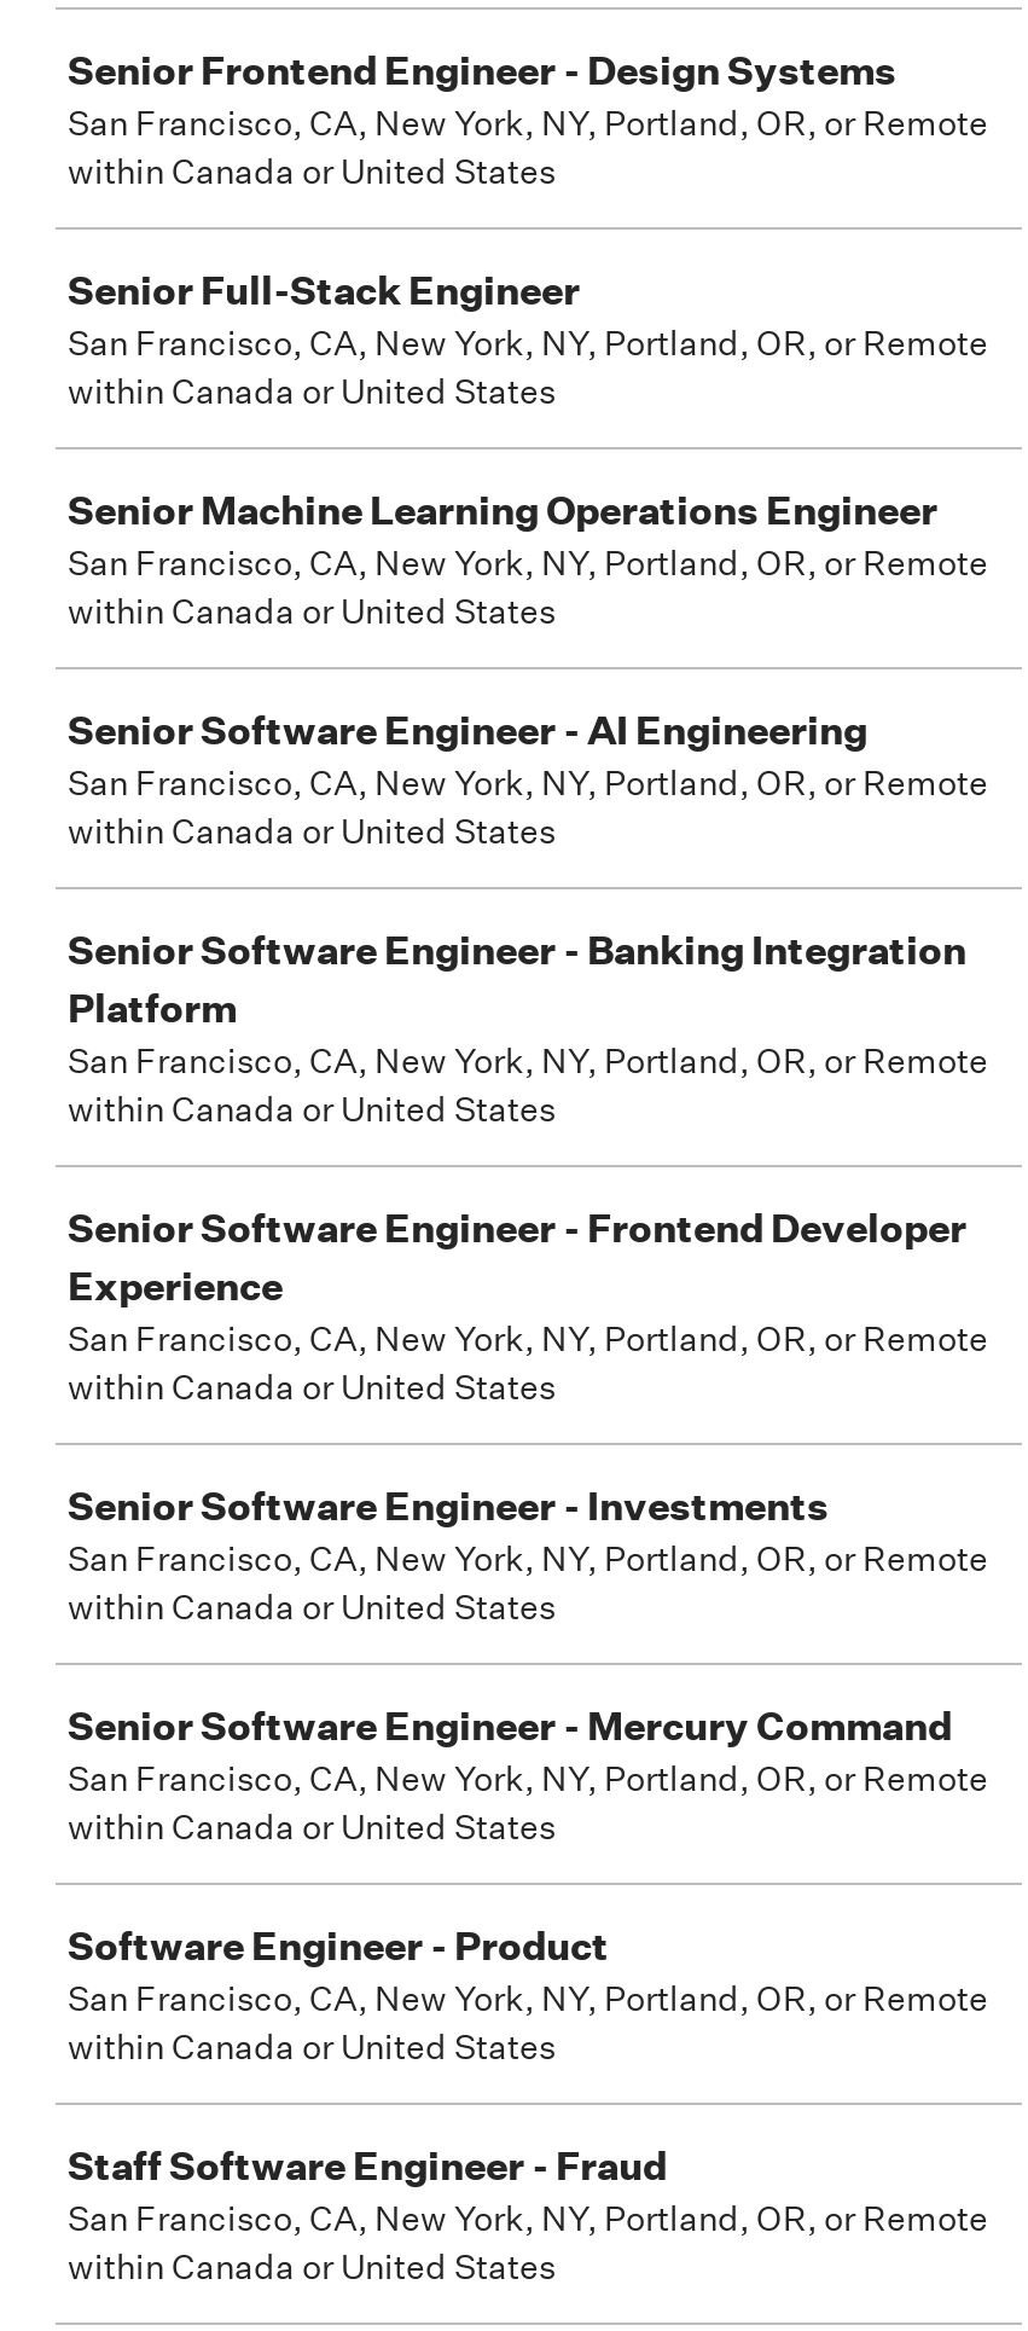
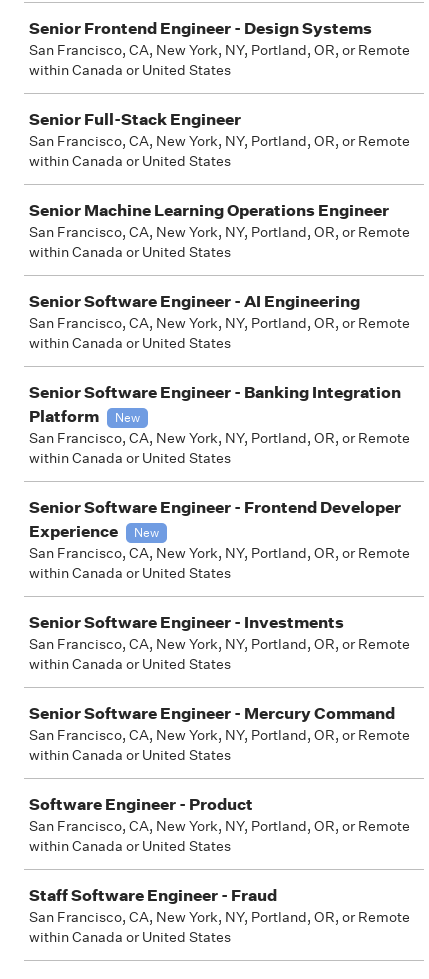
none -> [115,409,140,426] New
none -> [134,524,159,541] New

